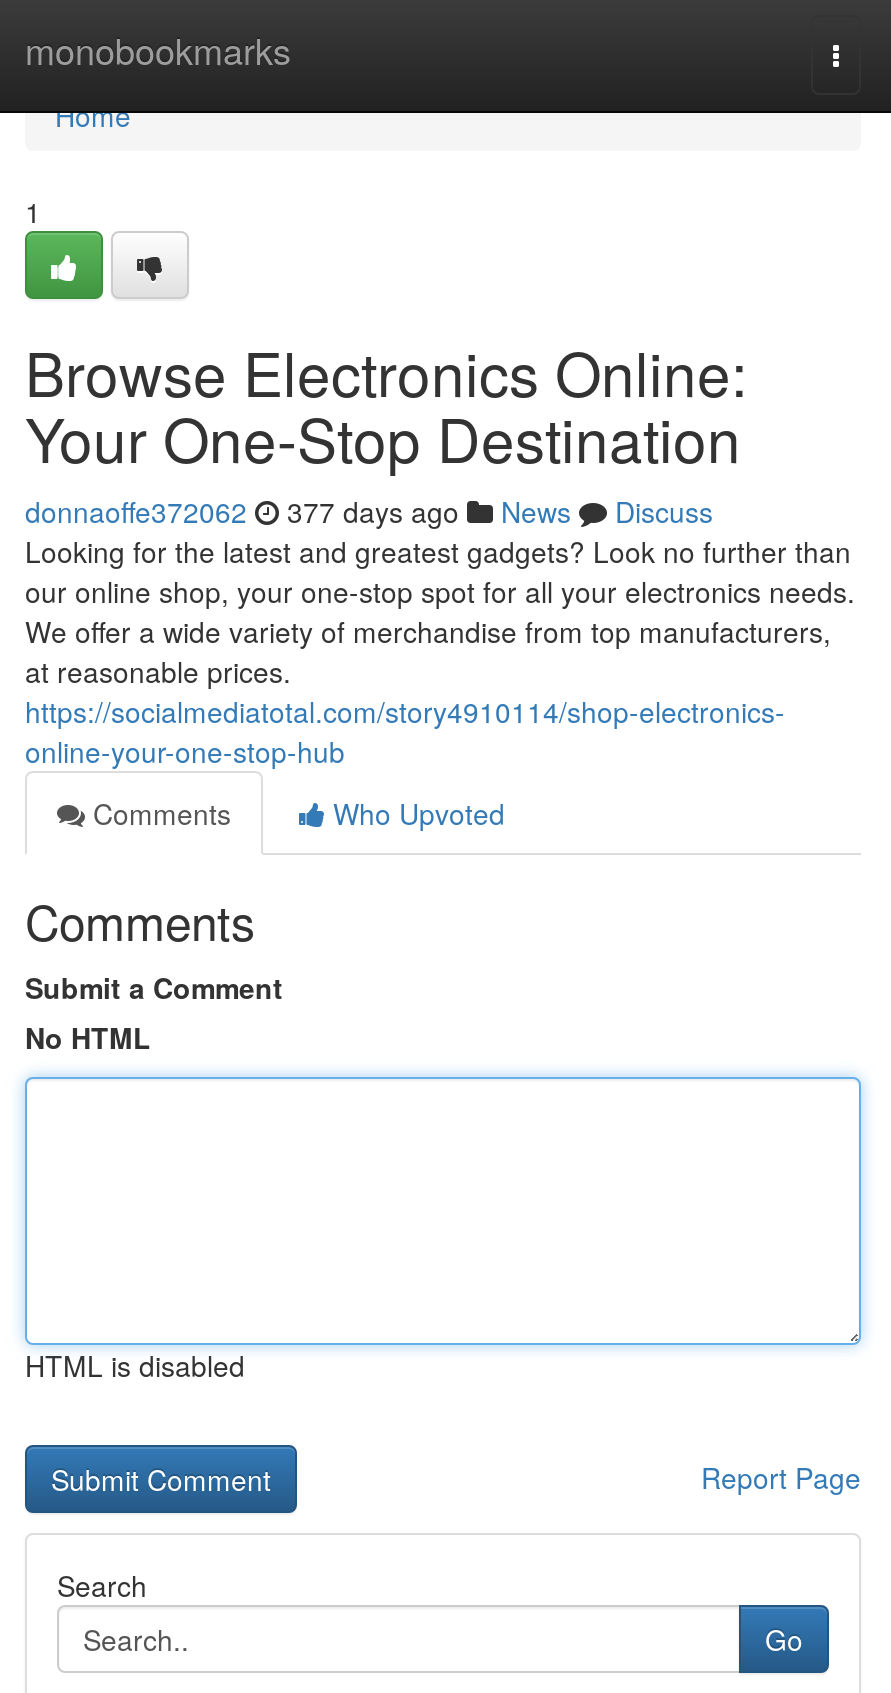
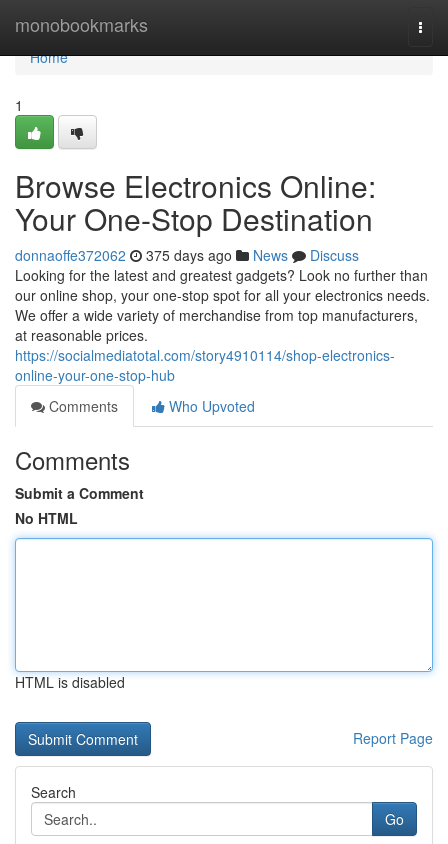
[25,491,713,531] donnaoffe372062 377 days ago News Discuss -> [15,245,359,265] donnaoffe372062 375 days ago News Discuss

